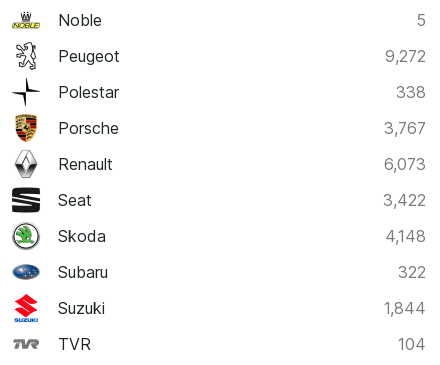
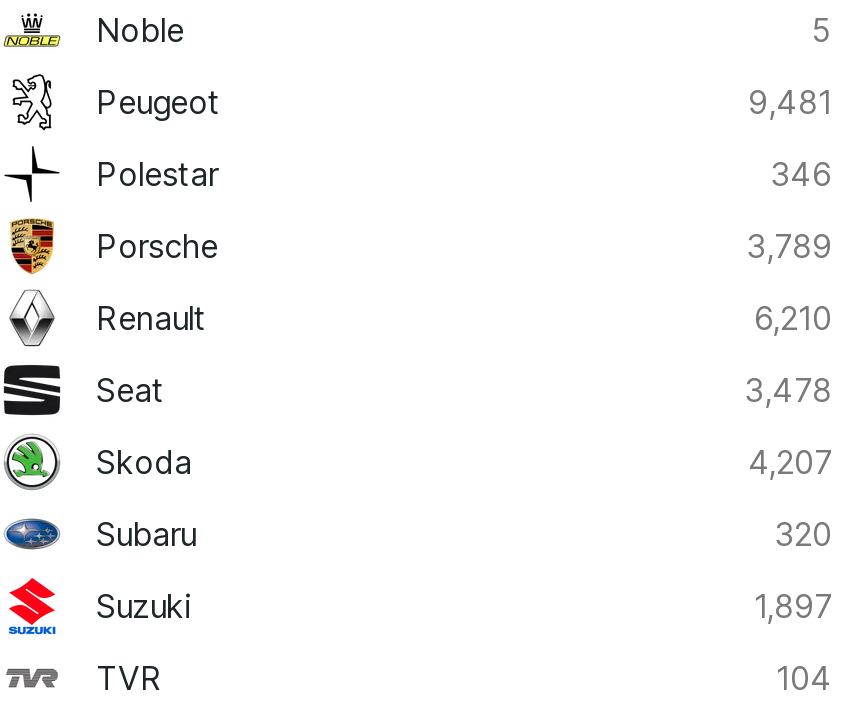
[385,45,426,65] 9,272 -> [748,81,832,121] 9,481
[396,81,426,101] 338 -> [770,153,832,193] 346
[384,117,426,137] 3,767 -> [746,225,832,265] 3,789
[384,153,426,173] 6,073 -> [754,297,832,337] 6,210
[383,189,426,209] 3,422 -> [744,369,832,409] 3,478
[385,225,426,245] 4,148 -> [748,441,832,481] 4,207
[398,261,426,281] 322 -> [774,513,832,553] 320
[384,297,426,317] 1,844 -> [754,585,832,625] 1,897

